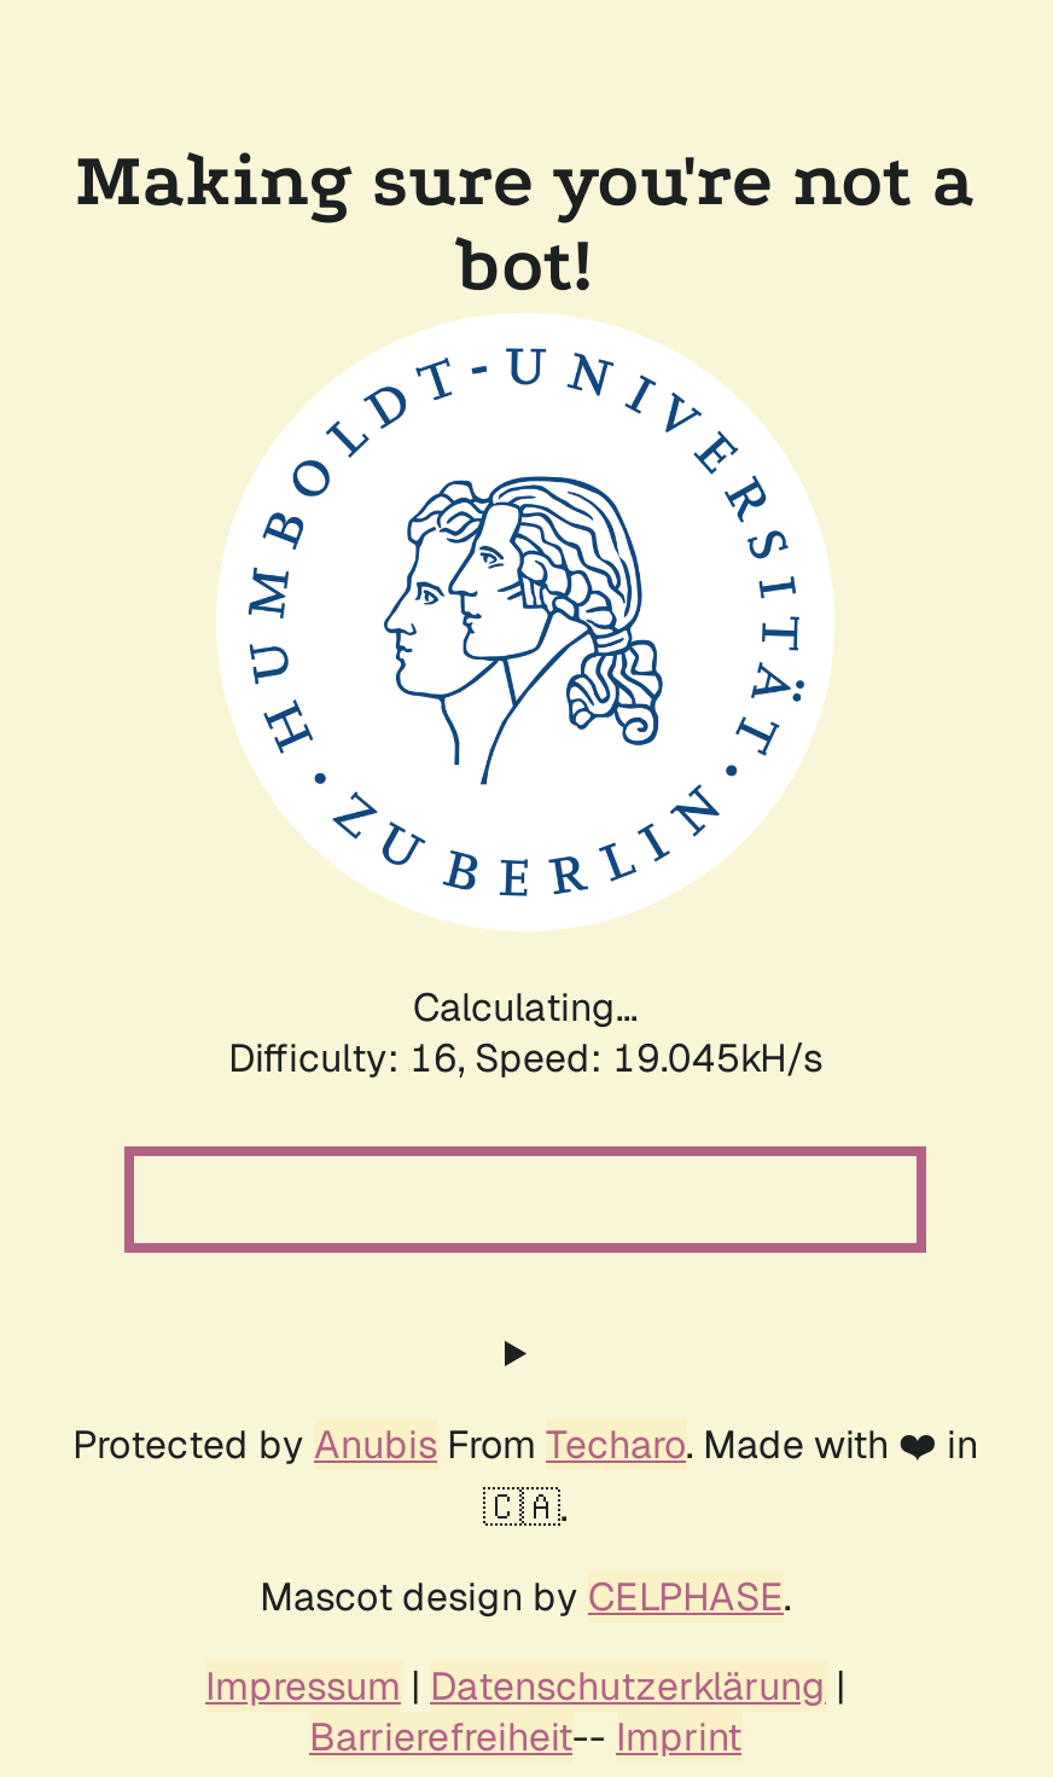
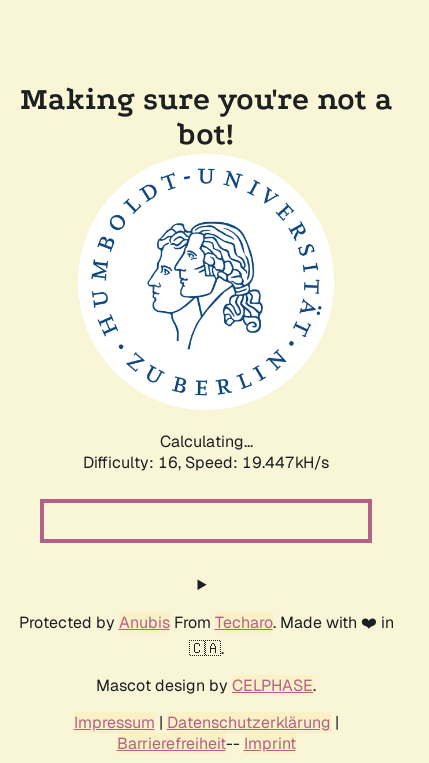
[228,1033,822,1084] Difficulty: 16, Speed: 19.045kH/s -> [83,452,329,473] Difficulty: 16, Speed: 19.447kH/s

